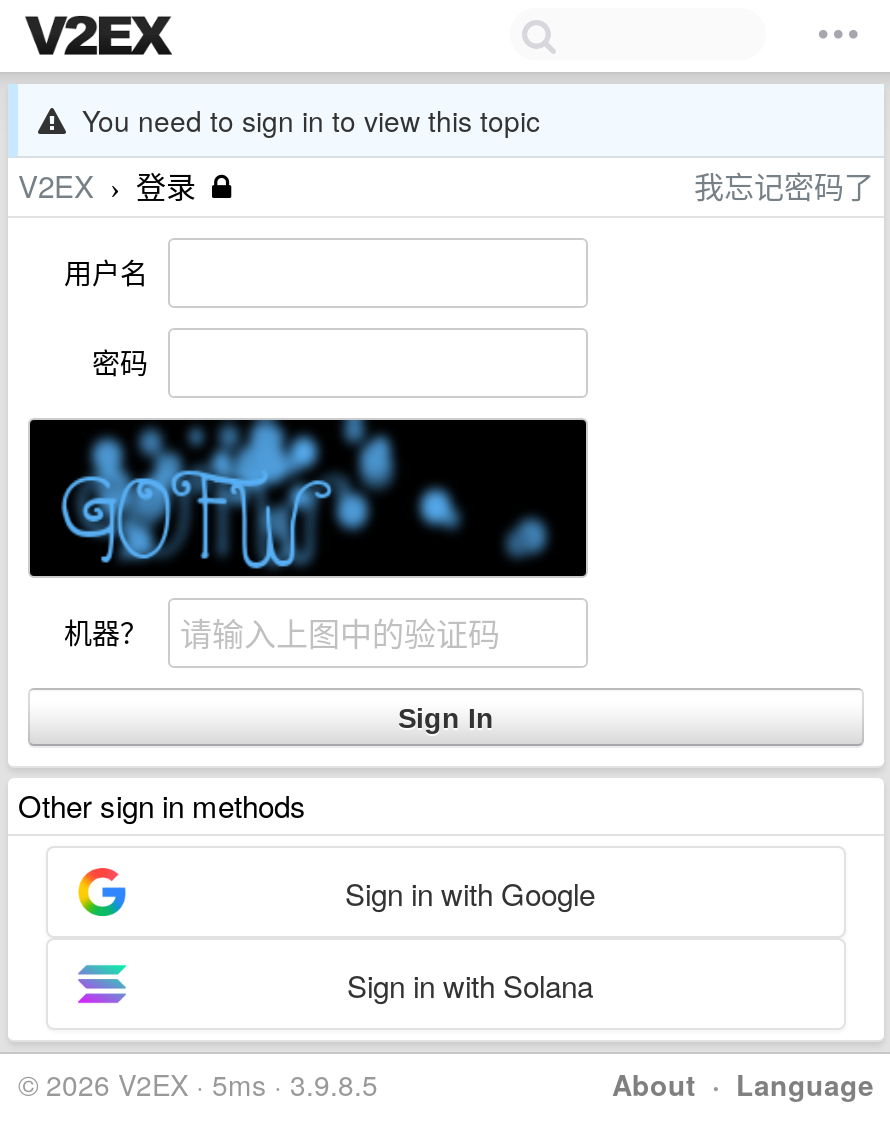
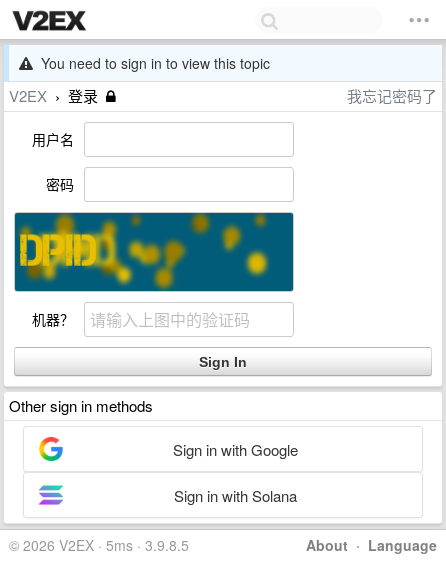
[28,418,588,578] [image] -> [14,212,294,292] [image]

